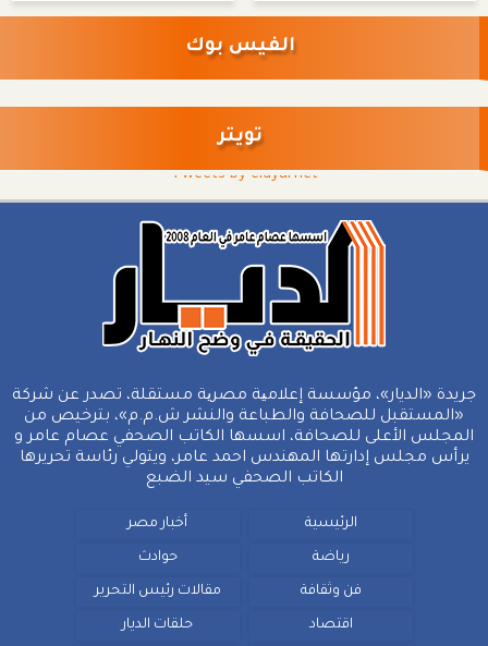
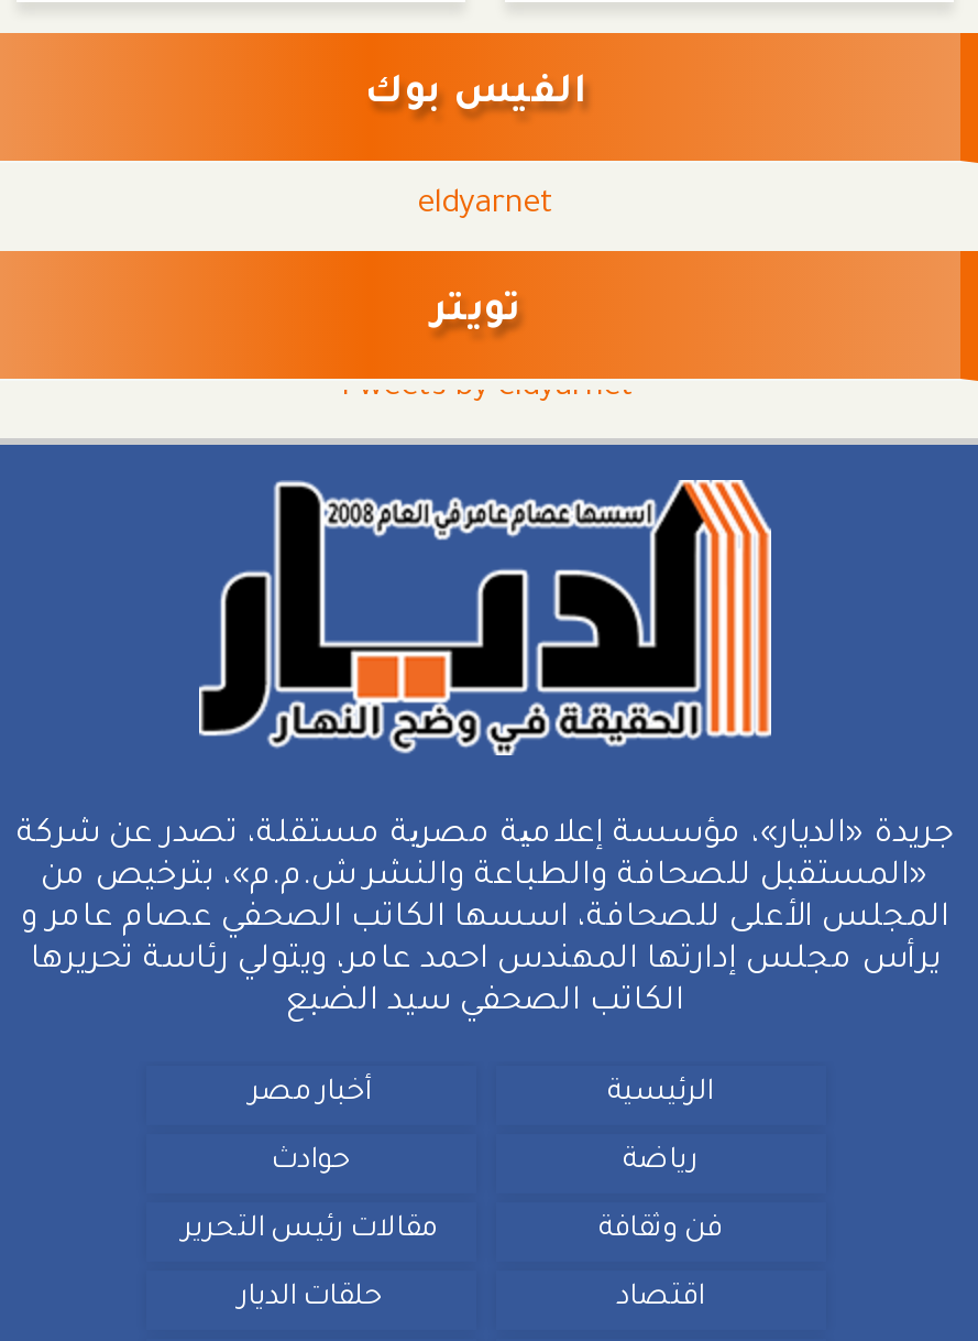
none -> [417,189,553,224] eldyarnet

